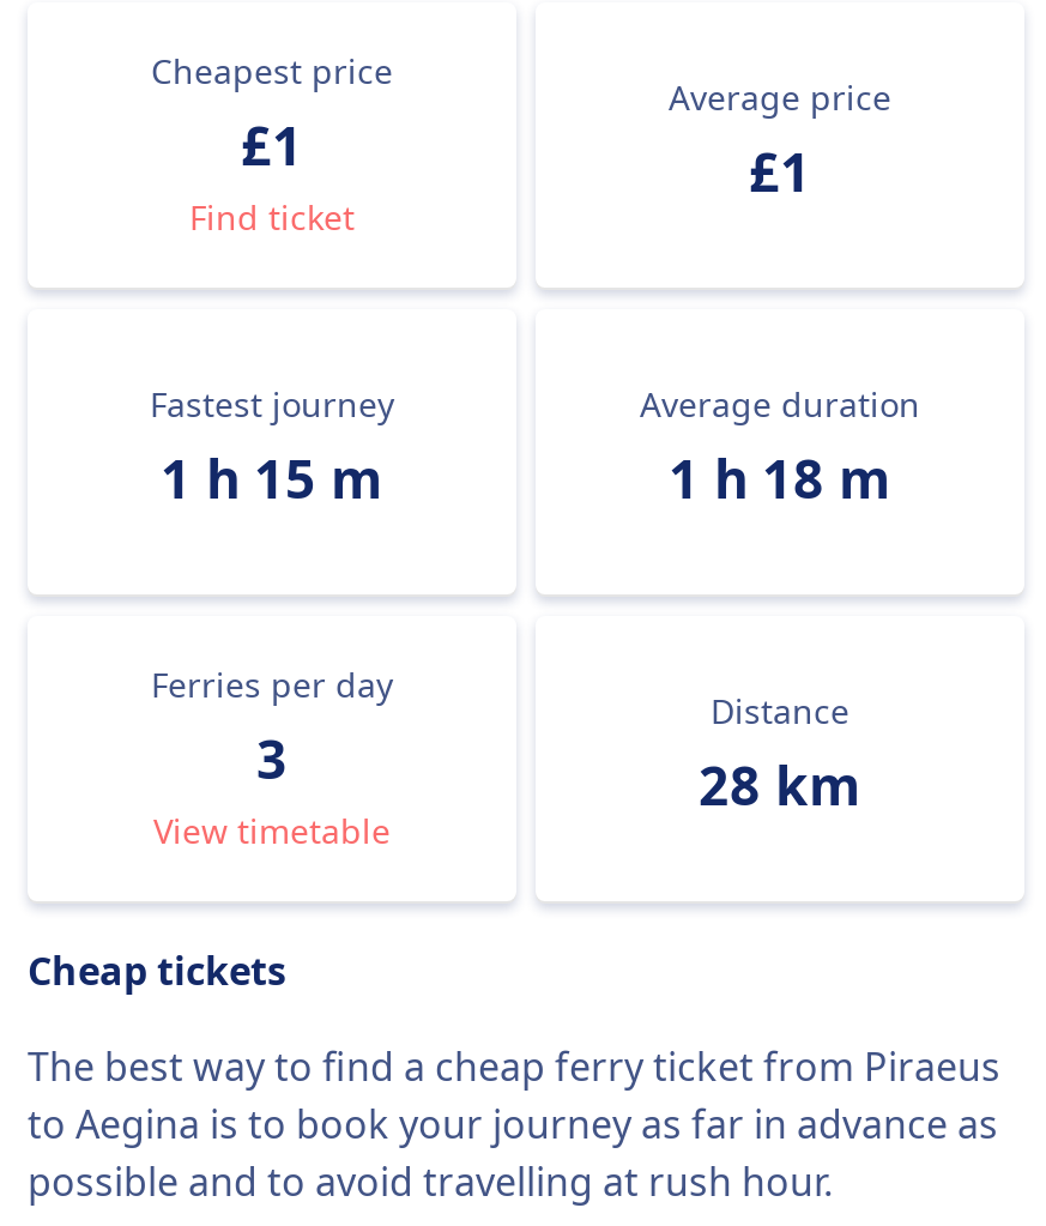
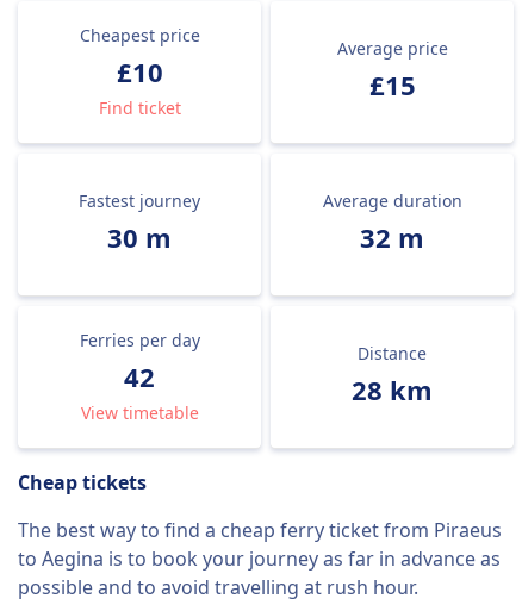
[241,108,303,180] £1 -> [116,54,163,89] £10
[749,134,811,206] £1 -> [369,67,415,102] £15
[161,441,383,513] 1 h 15 m -> [107,219,172,255] 30 m
[669,441,891,513] 1 h 18 m -> [360,219,424,255] 32 m
[256,721,288,793] 3 -> [124,359,155,394] 42

